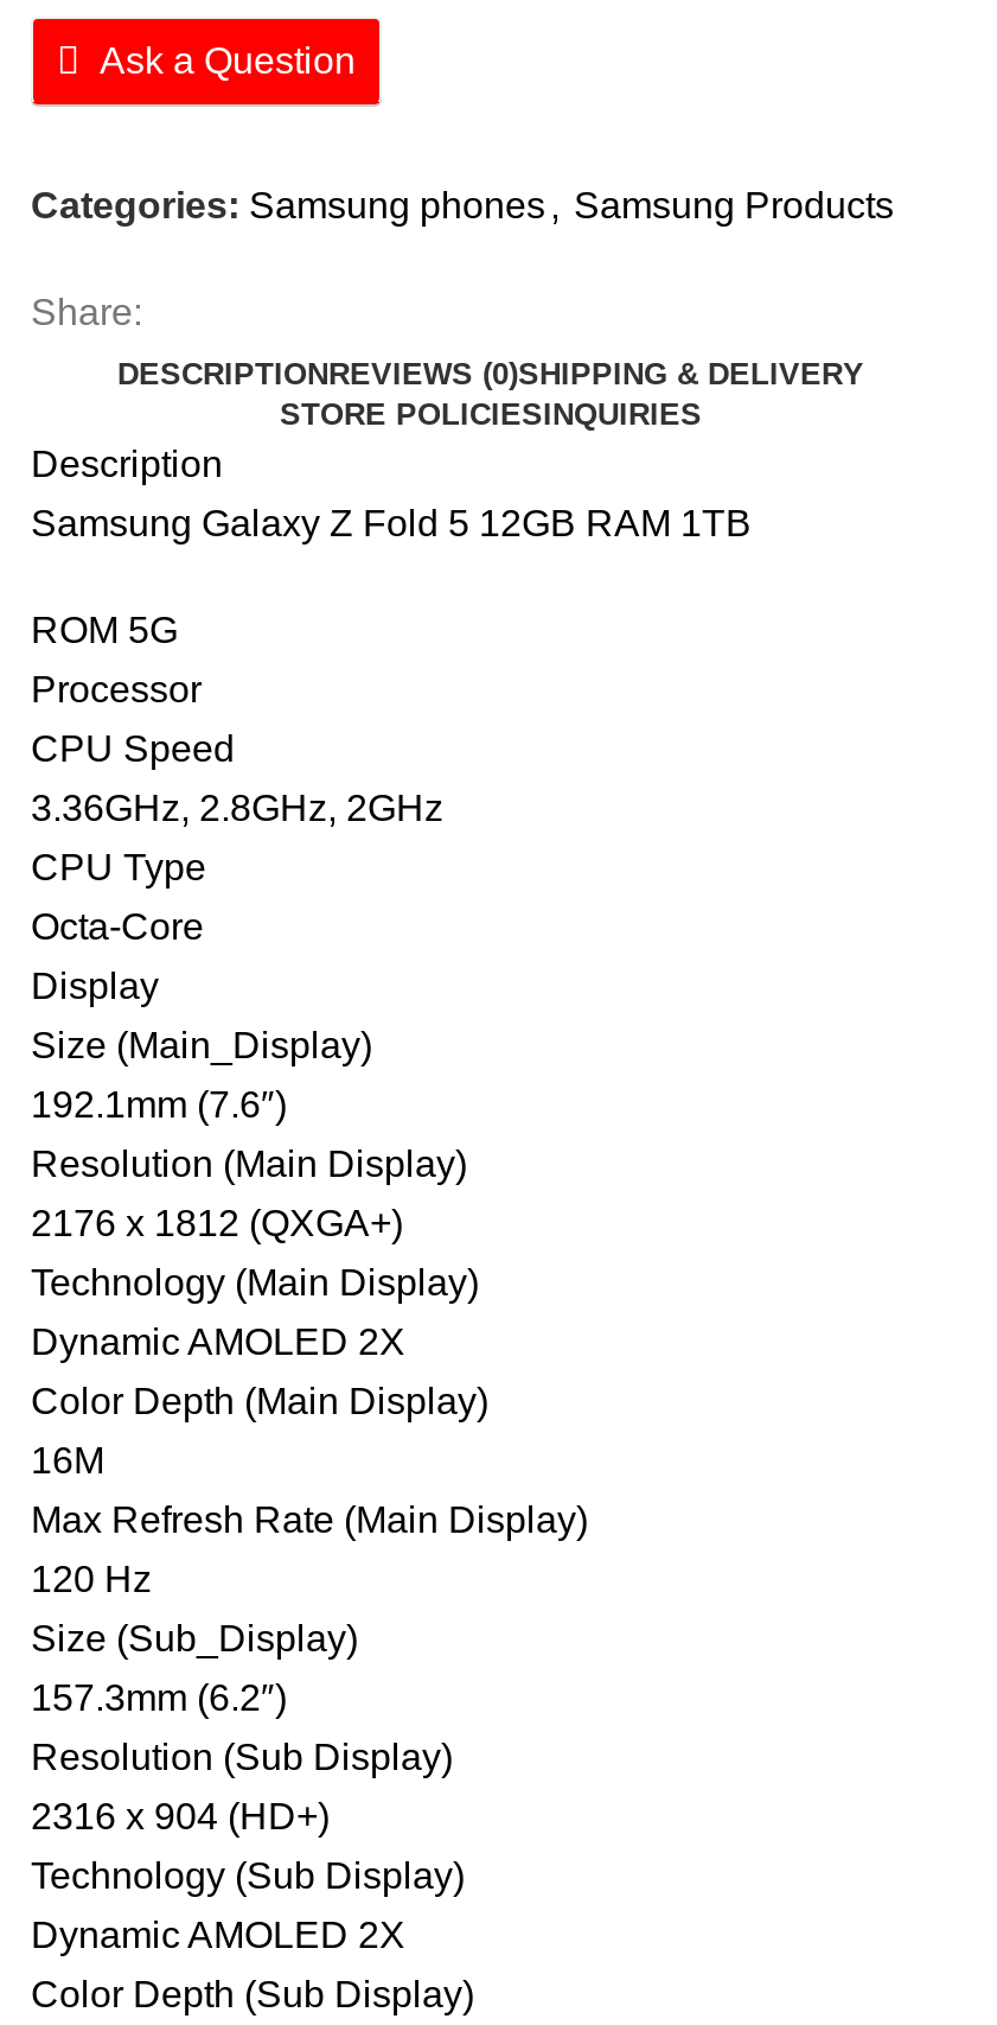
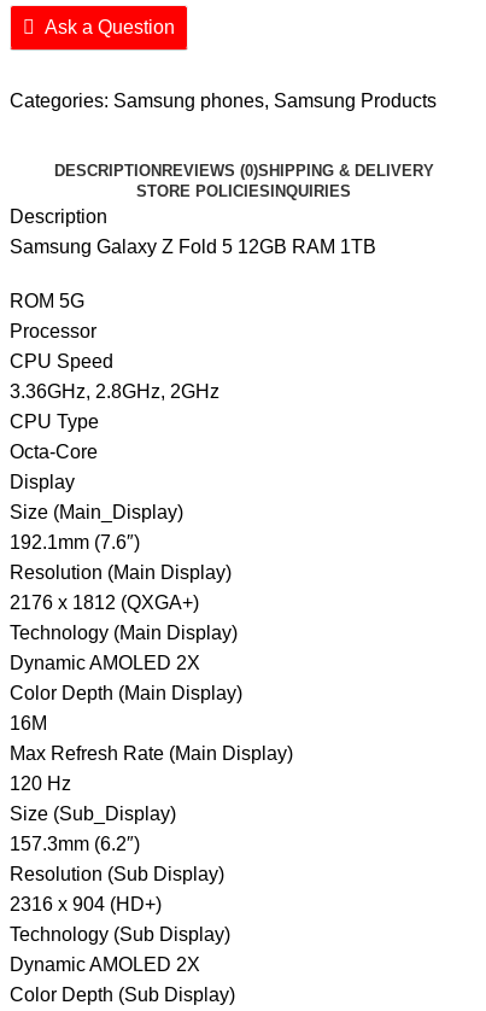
[31,185,894,332] Categories: Samsung phones , Samsung Products | Share: -> [10,91,437,111] Categories: Samsung phones, Samsung Products

